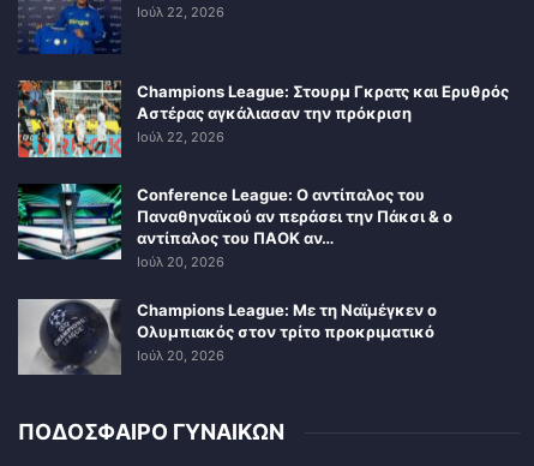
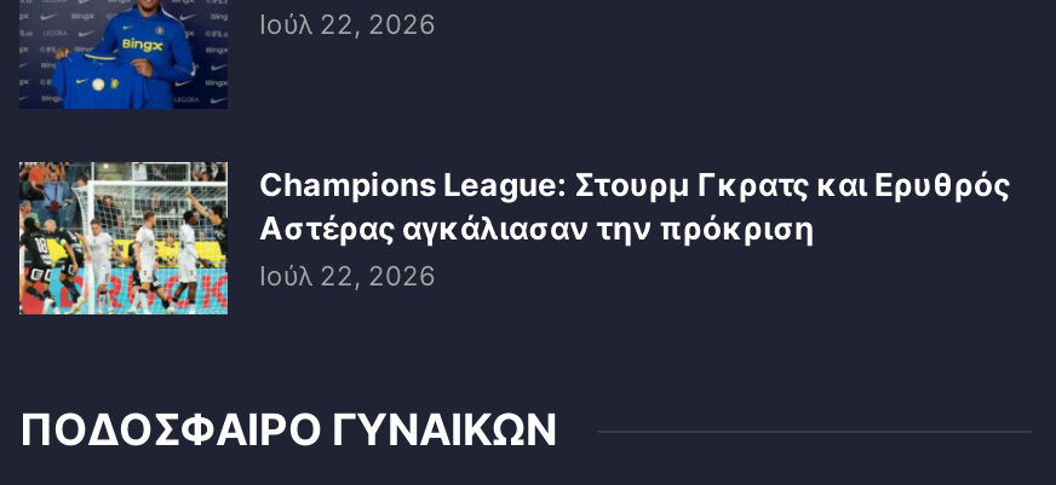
[17,183,452,363] [image] | Conference League: Ο αντίπαλος του | Παναθηναϊκού αν περάσει την Πάκσι & ο | αντίπαλος του ΠΑΟΚ αν… | Ιούλ 20, 2026 | Champions League: Με τη Ναϊμέγκεν ο | Ολυμπιακός στον τρίτο προκριματικό | Ιούλ 20, 2026 -> none
[17,298,121,376] [image] -> none

